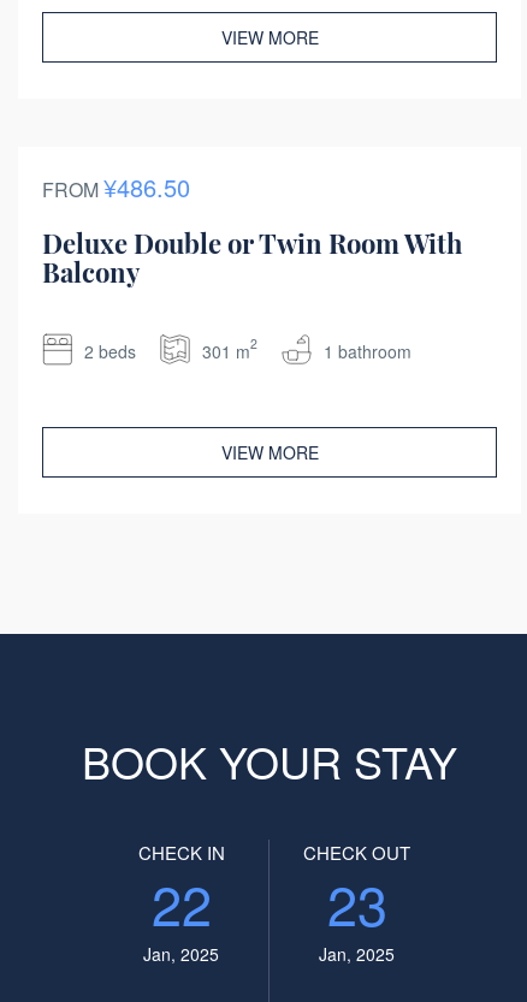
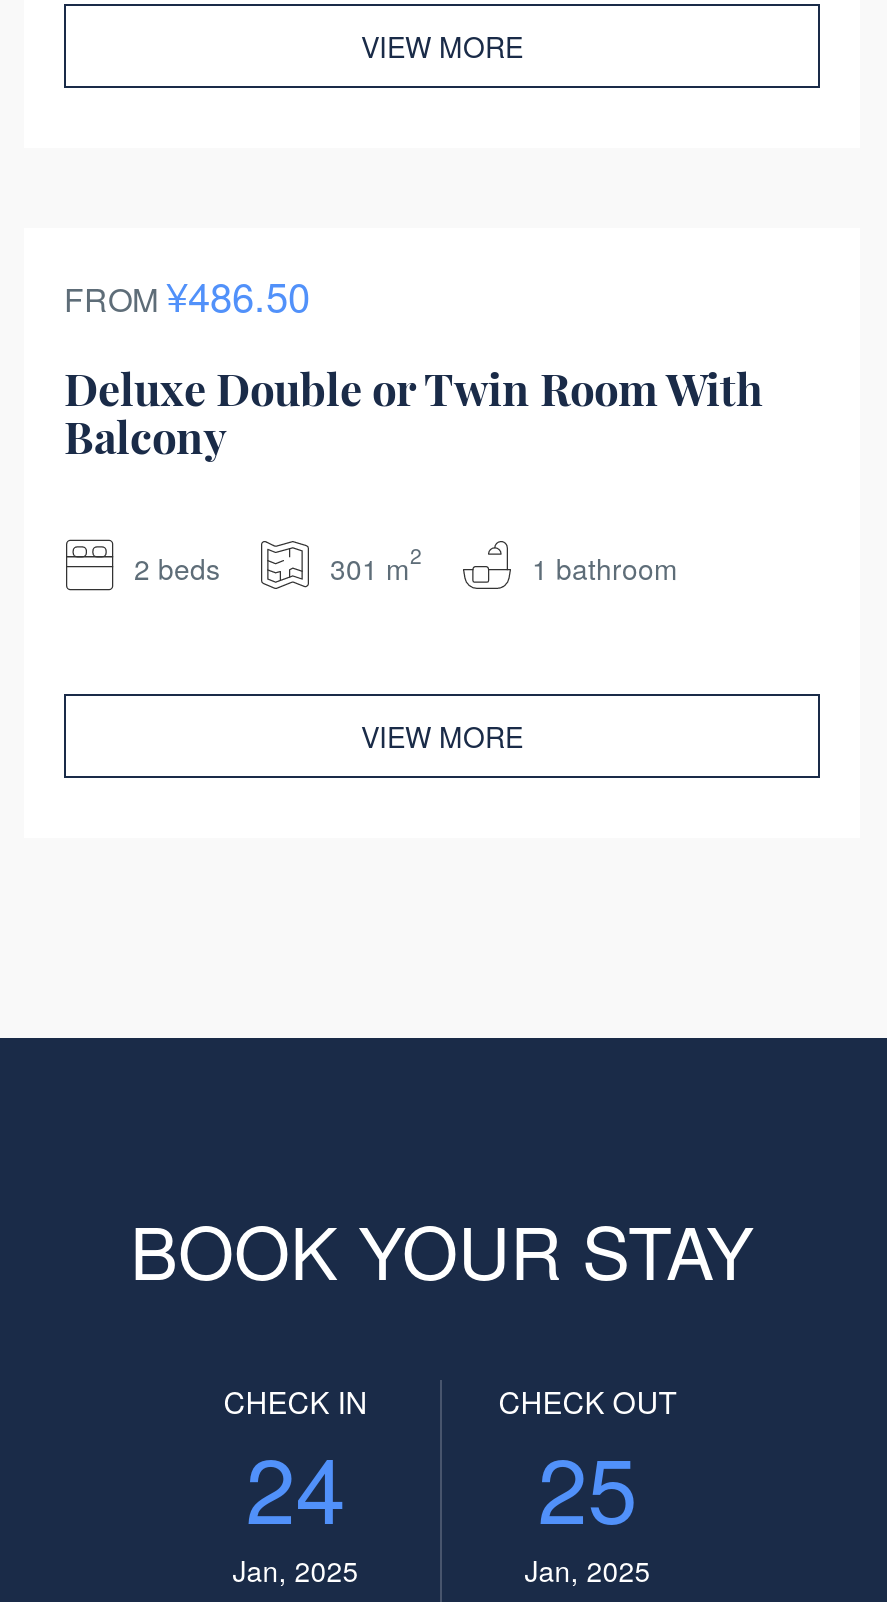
[151,864,211,942] 22 -> [245,1420,345,1550] 24
[327,864,387,942] 23 -> [538,1420,638,1550] 25

